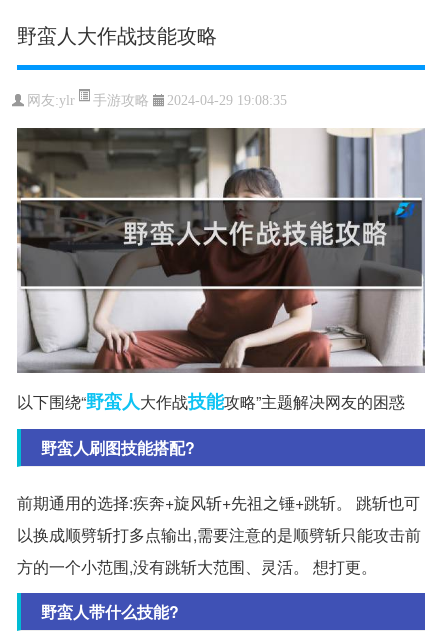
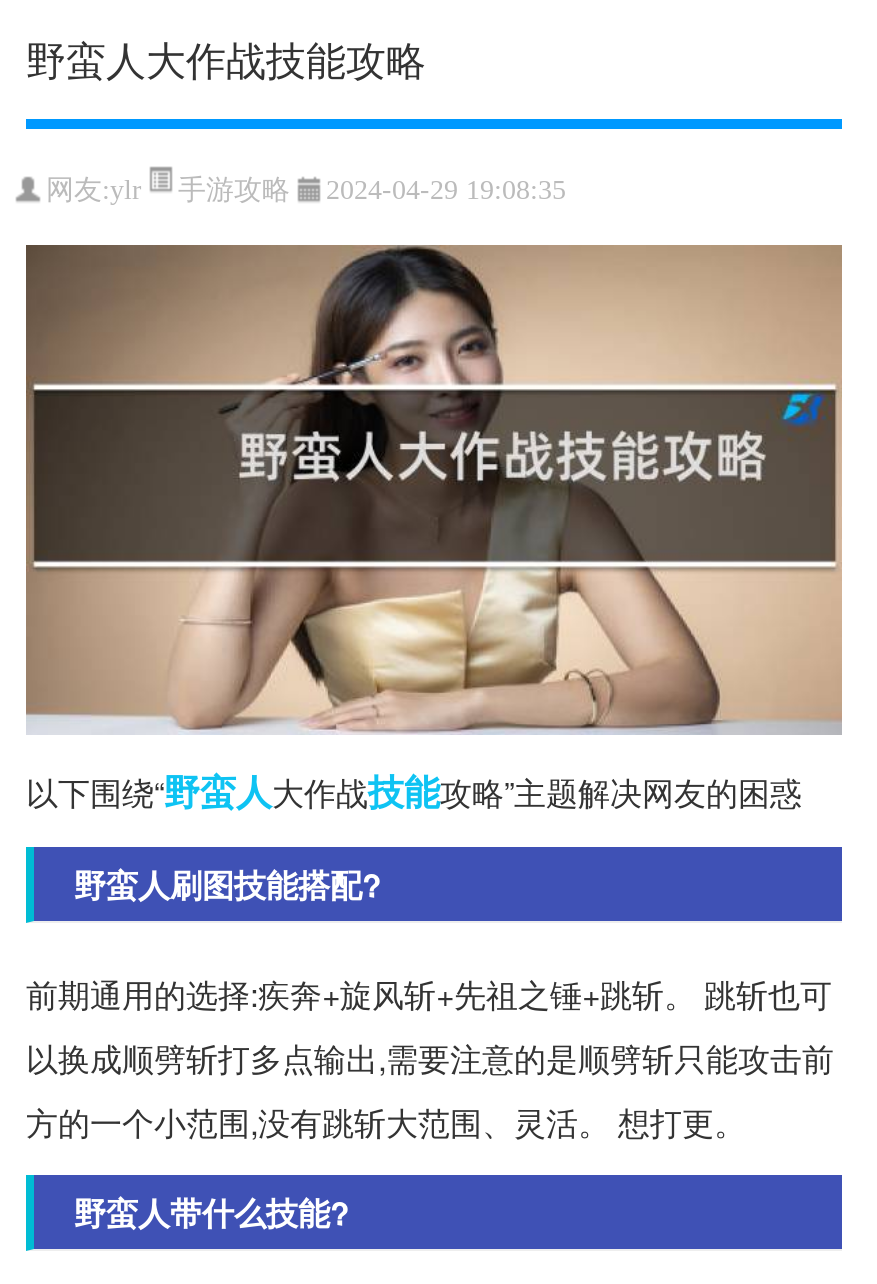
[17,127,426,374] [image] -> [24,243,842,735] [image]

